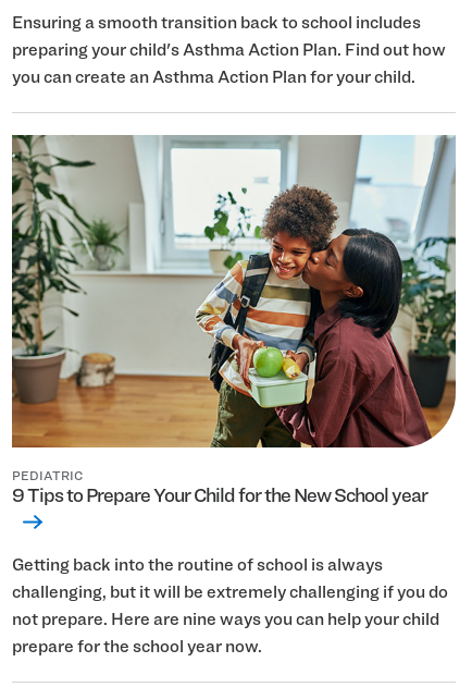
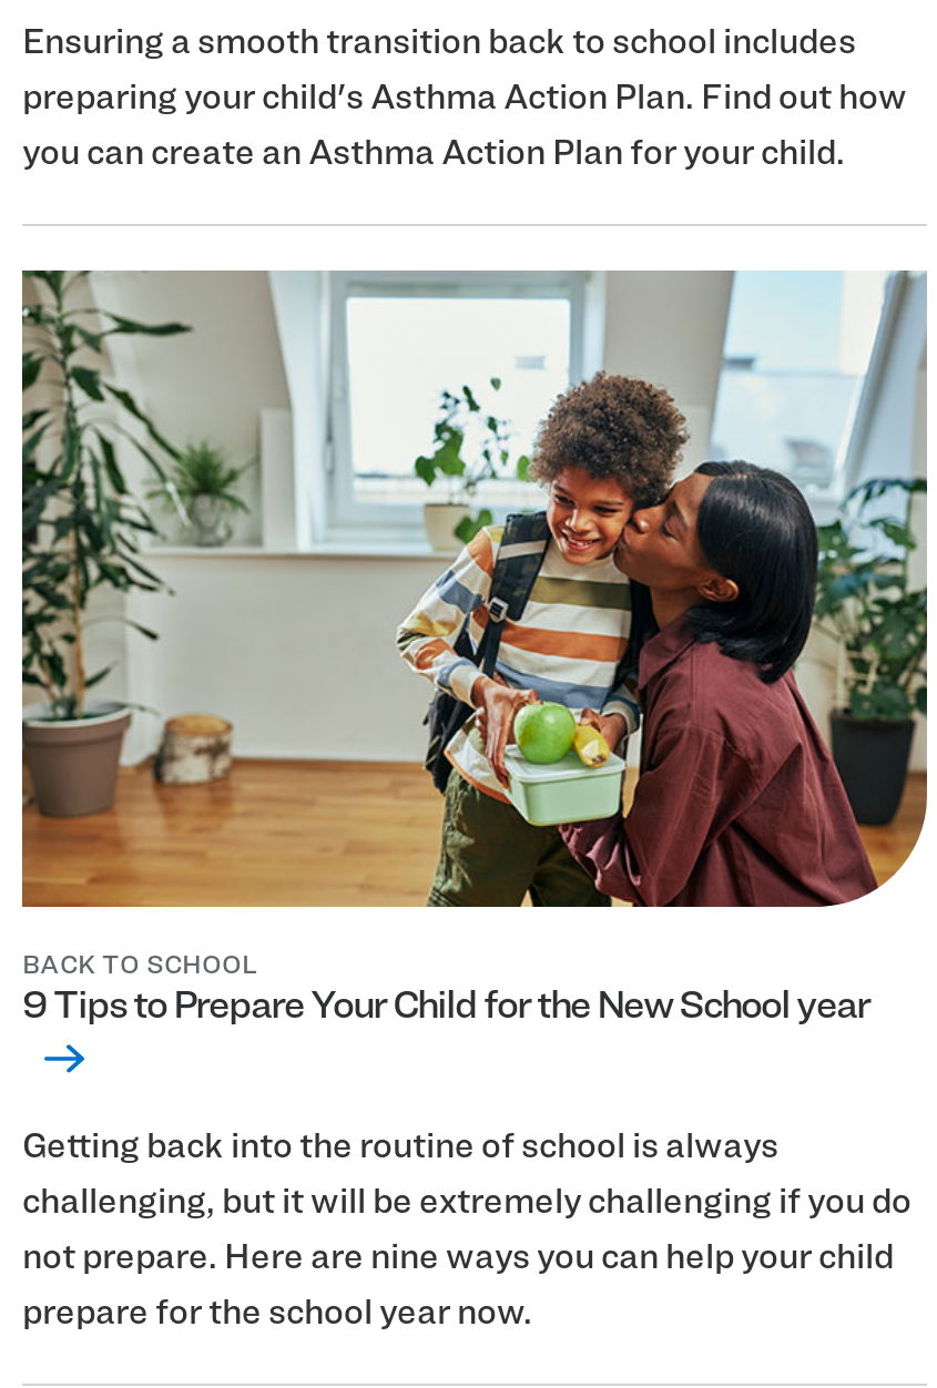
[12,467,83,483] PEDIATRIC -> [22,946,257,980] BACK TO SCHOOL

